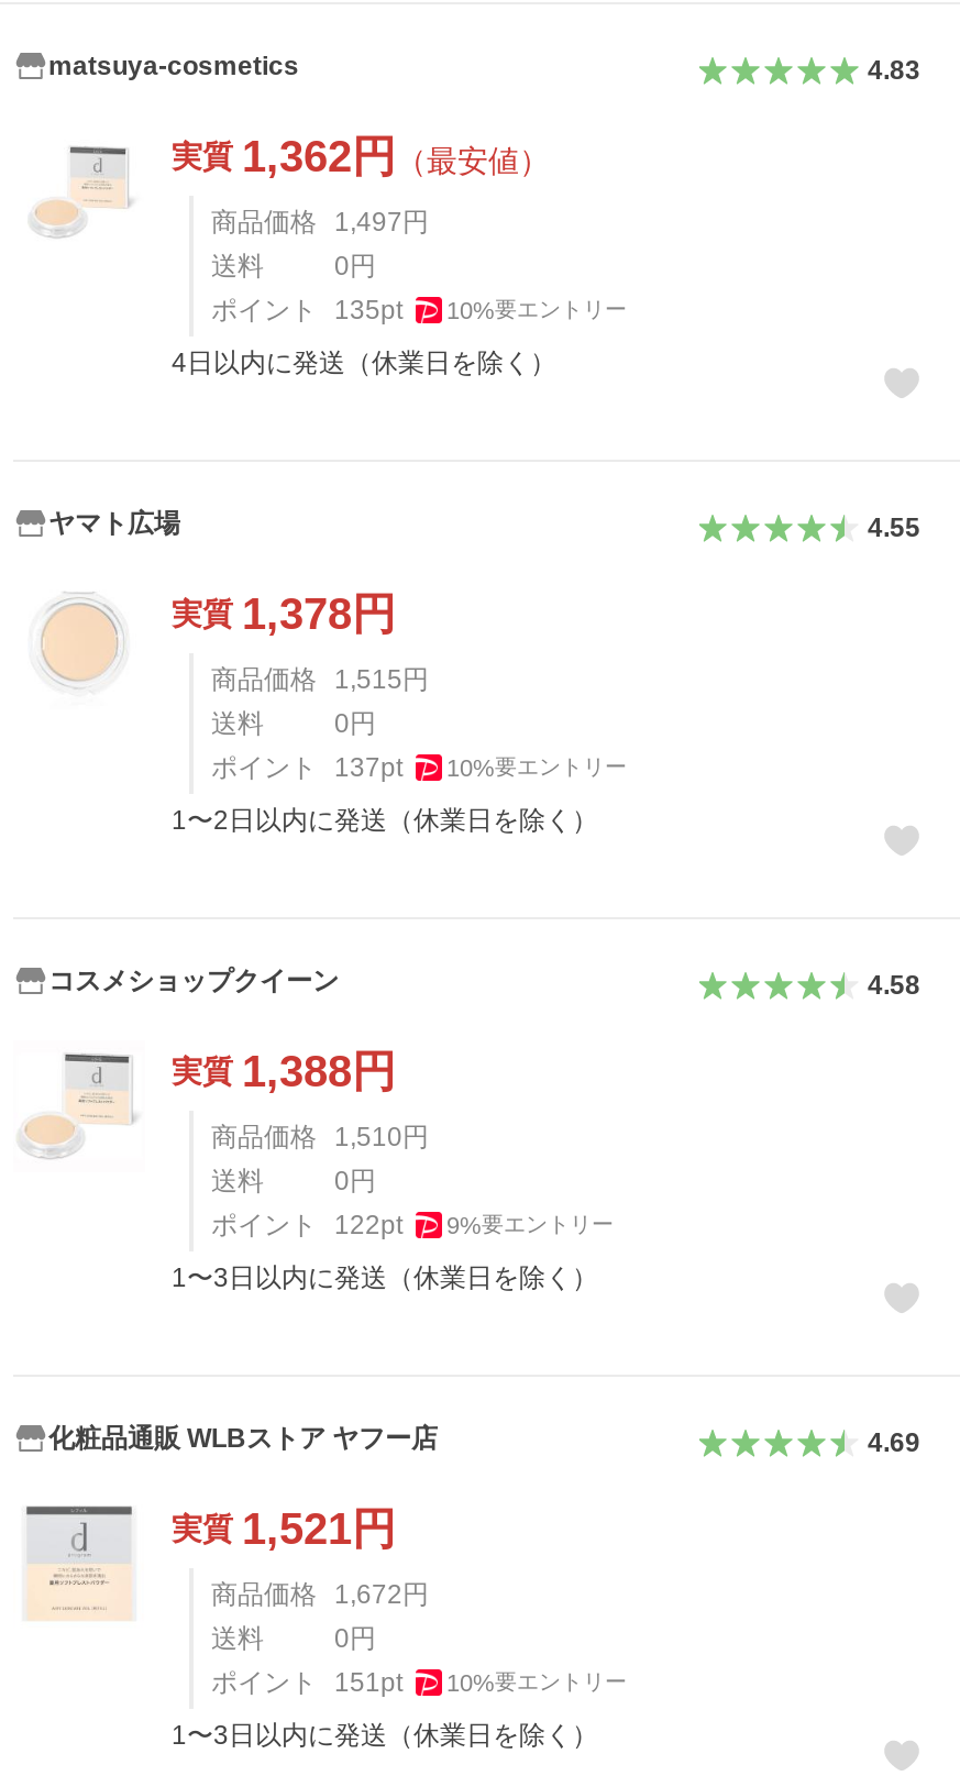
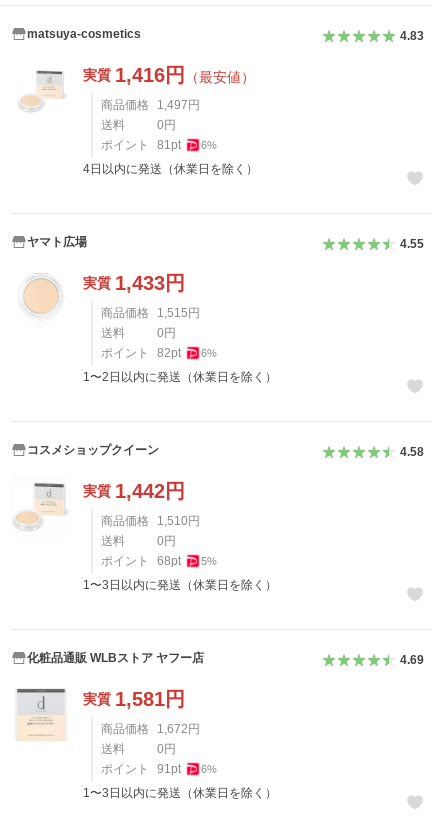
[172,132,550,180] 実質1,362円（最安値） -> [83,64,255,86] 実質1,416円（最安値）
[211,295,627,326] ポイント 135pt | 10%要エントリー -> [101,138,217,152] ポイント 81pt | 6%
[172,589,396,638] 実質1,378円 -> [83,272,185,294] 実質1,433円
[211,752,627,783] ポイント 137pt | 10%要エントリー -> [101,346,217,360] ポイント 82pt | 6%
[172,1047,396,1095] 実質1,388円 -> [83,480,185,502] 実質1,442円
[211,1210,614,1240] ポイント 122pt | 9%要エントリー -> [101,554,217,568] ポイント 68pt | 5%
[172,1504,396,1553] 実質1,521円 -> [83,688,185,710] 実質1,581円
[211,1667,627,1698] ポイント 151pt | 10%要エントリー -> [101,762,217,776] ポイント 91pt | 6%

